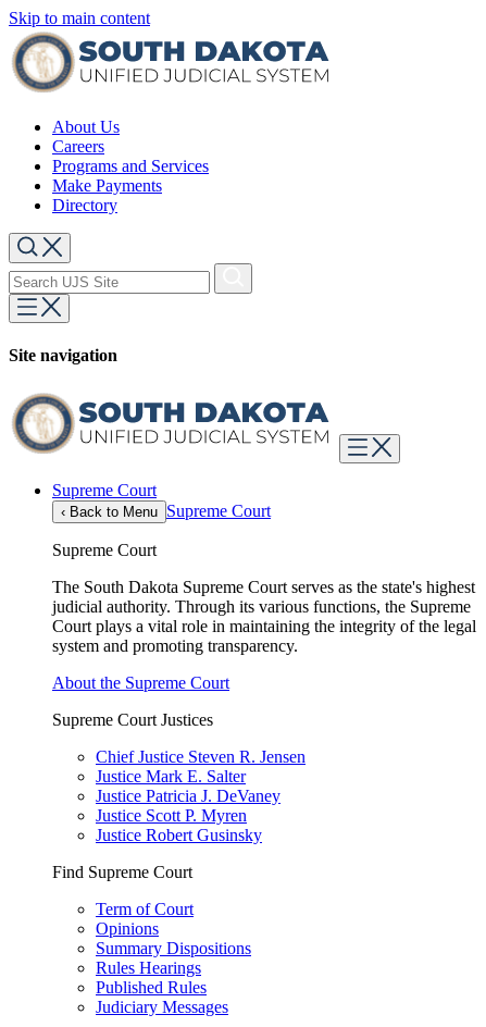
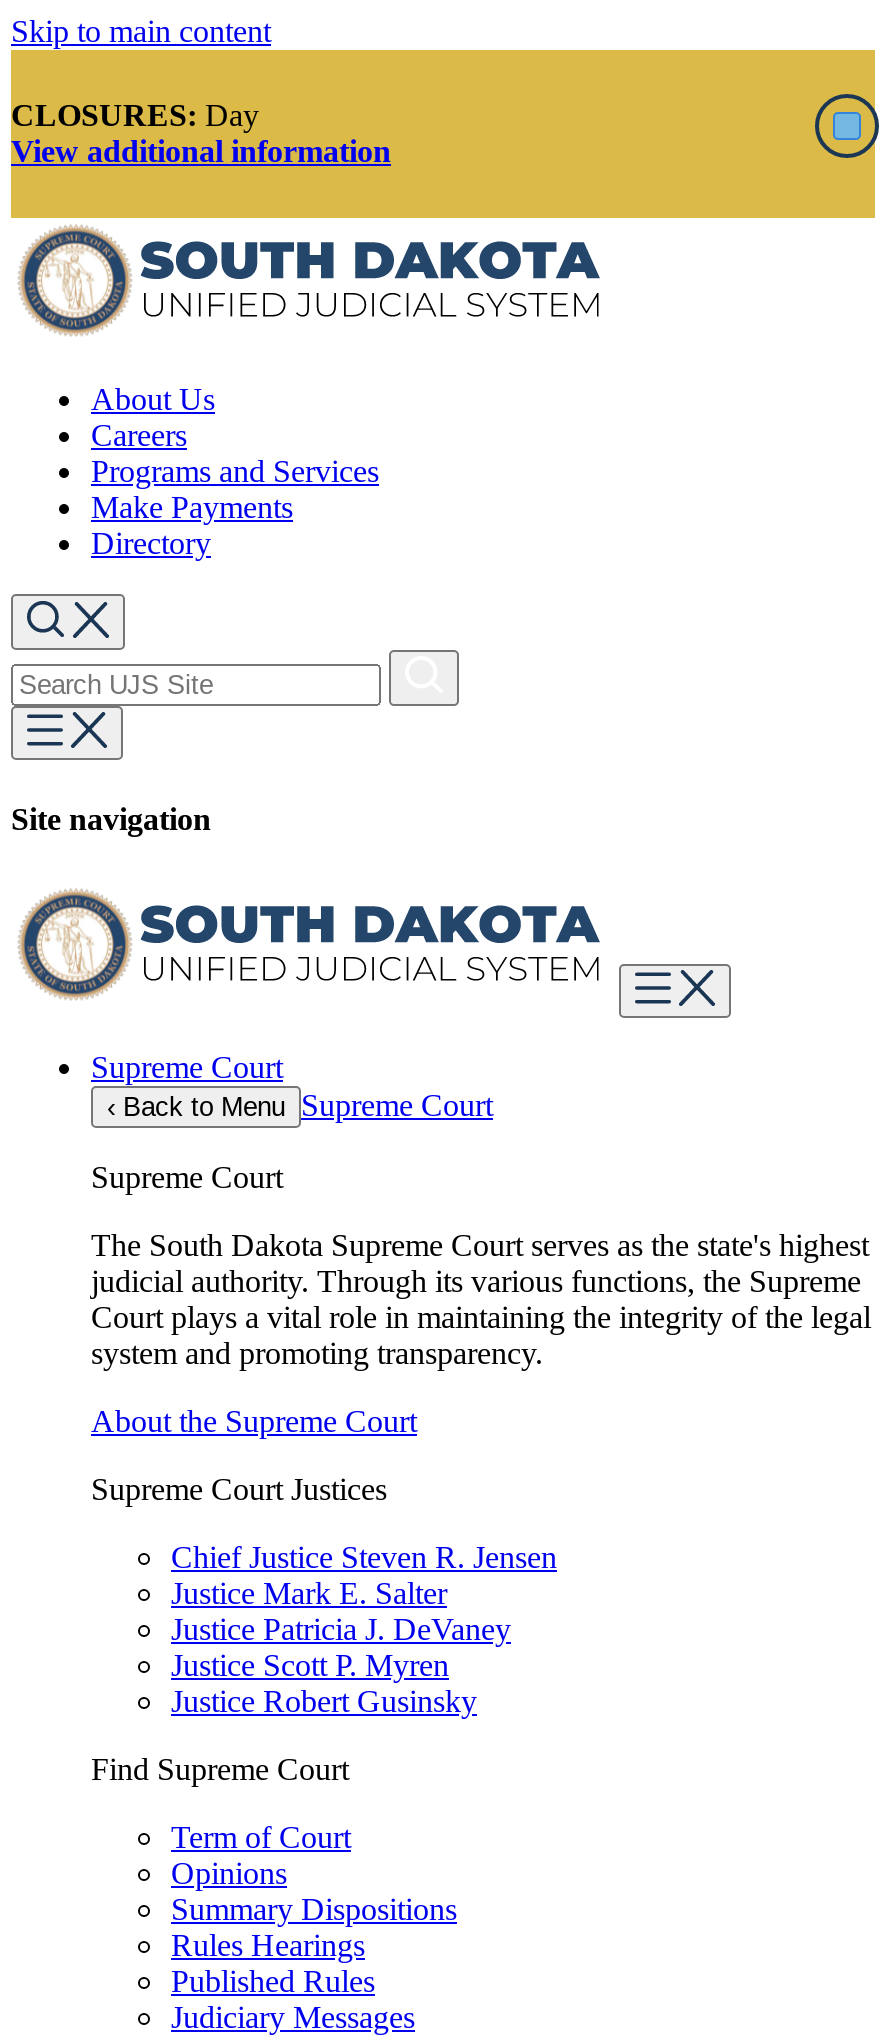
none -> [9,48,881,220] [image] | CLOSURES: Day | View additional information

